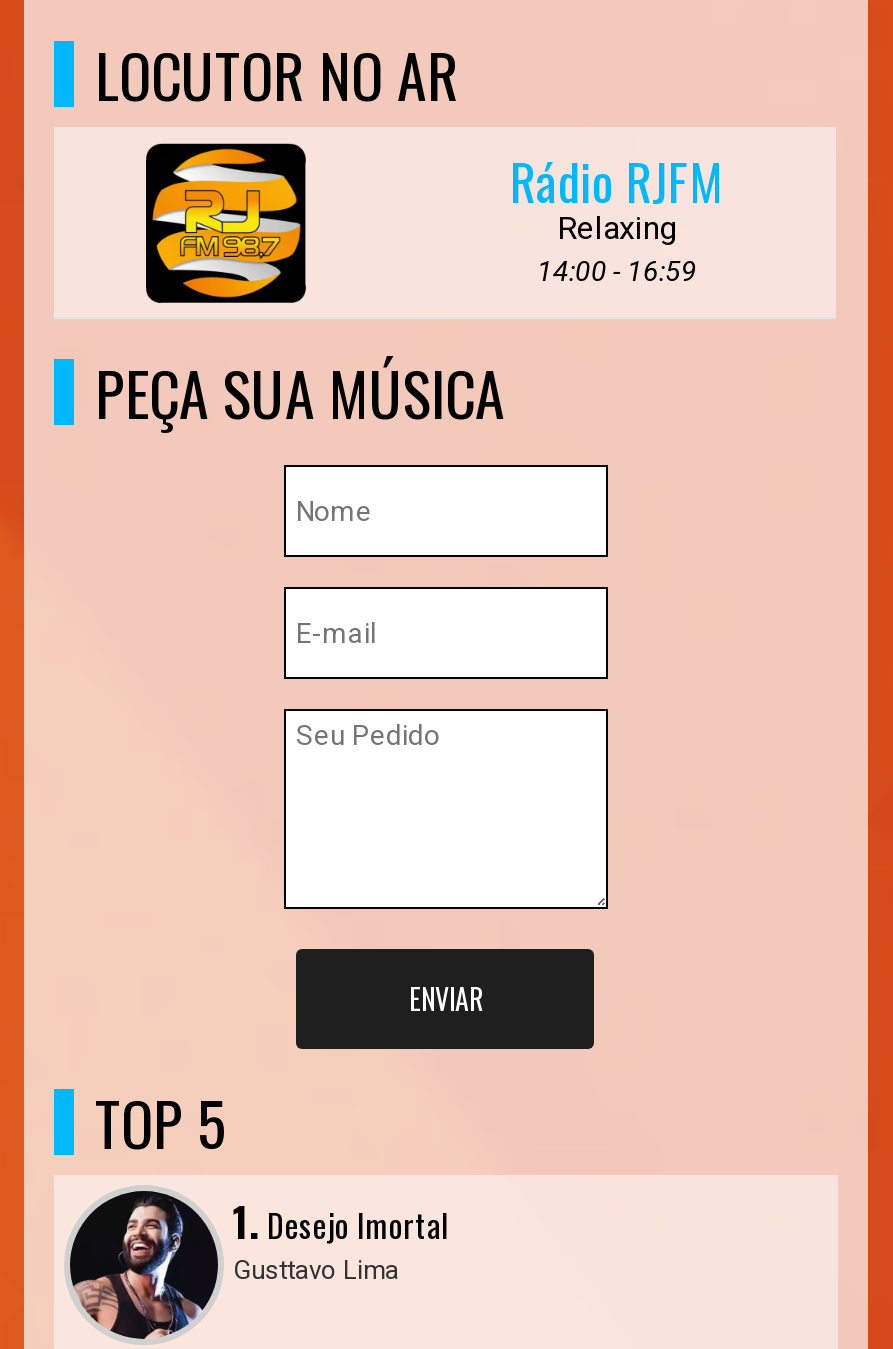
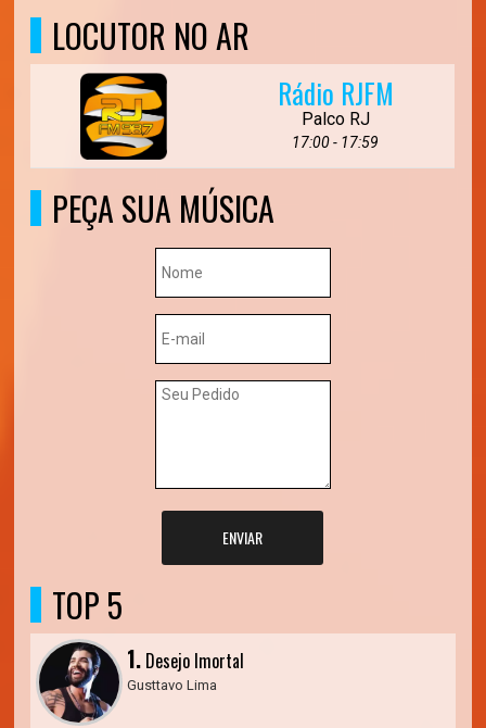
[537,209,697,287] Relaxing | 14:00 - 16:59 -> [292,109,379,151] Palco RJ | 17:00 - 17:59

